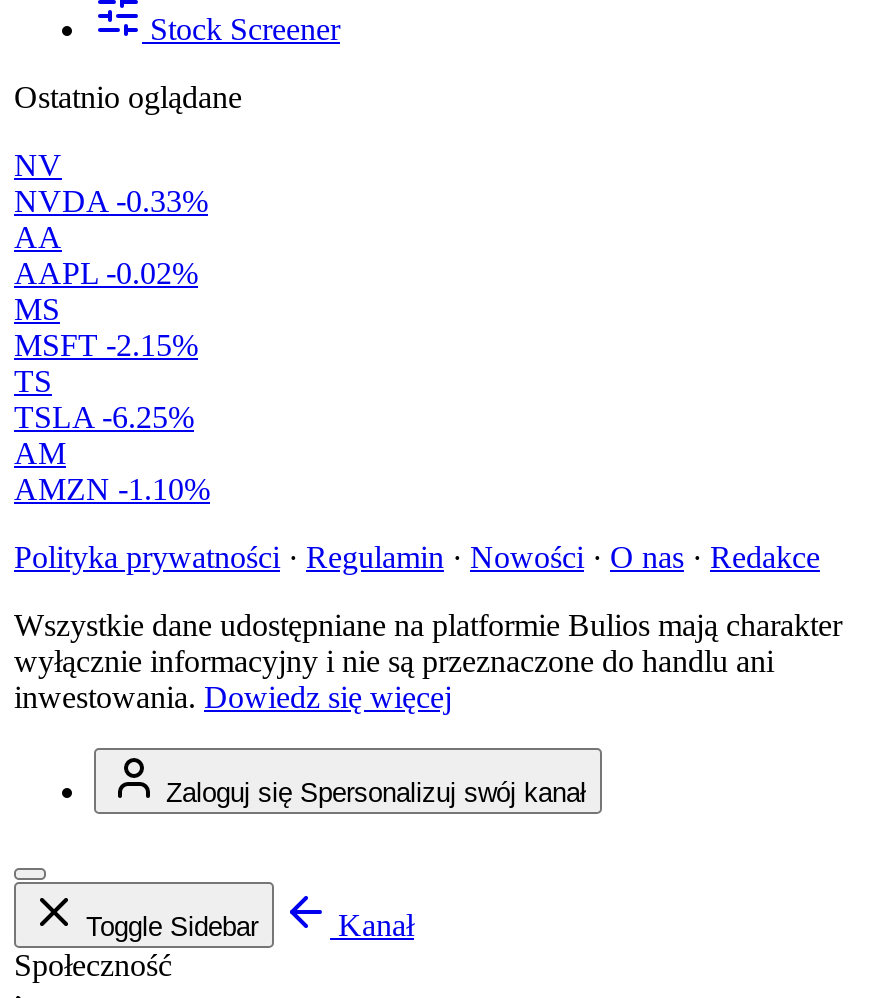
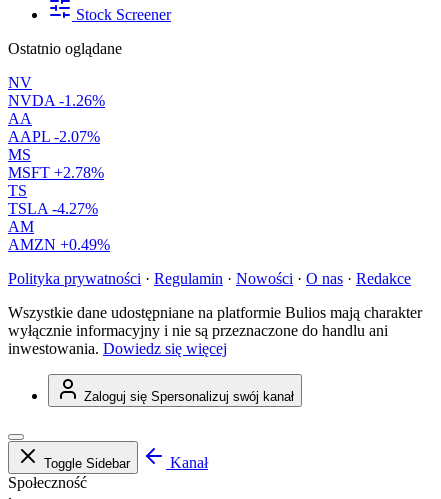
[14,184,208,218] NVDA -0.33% -> [8,92,105,109] NVDA -1.26%
[14,256,198,290] AAPL -0.02% -> [8,128,100,145] AAPL -2.07%
[14,328,198,362] MSFT -2.15% -> [8,164,104,181] MSFT +2.78%
[14,400,194,434] TSLA -6.25% -> [8,200,98,217] TSLA -4.27%
[14,472,210,506] AMZN -1.10% -> [8,236,110,253] AMZN +0.49%

